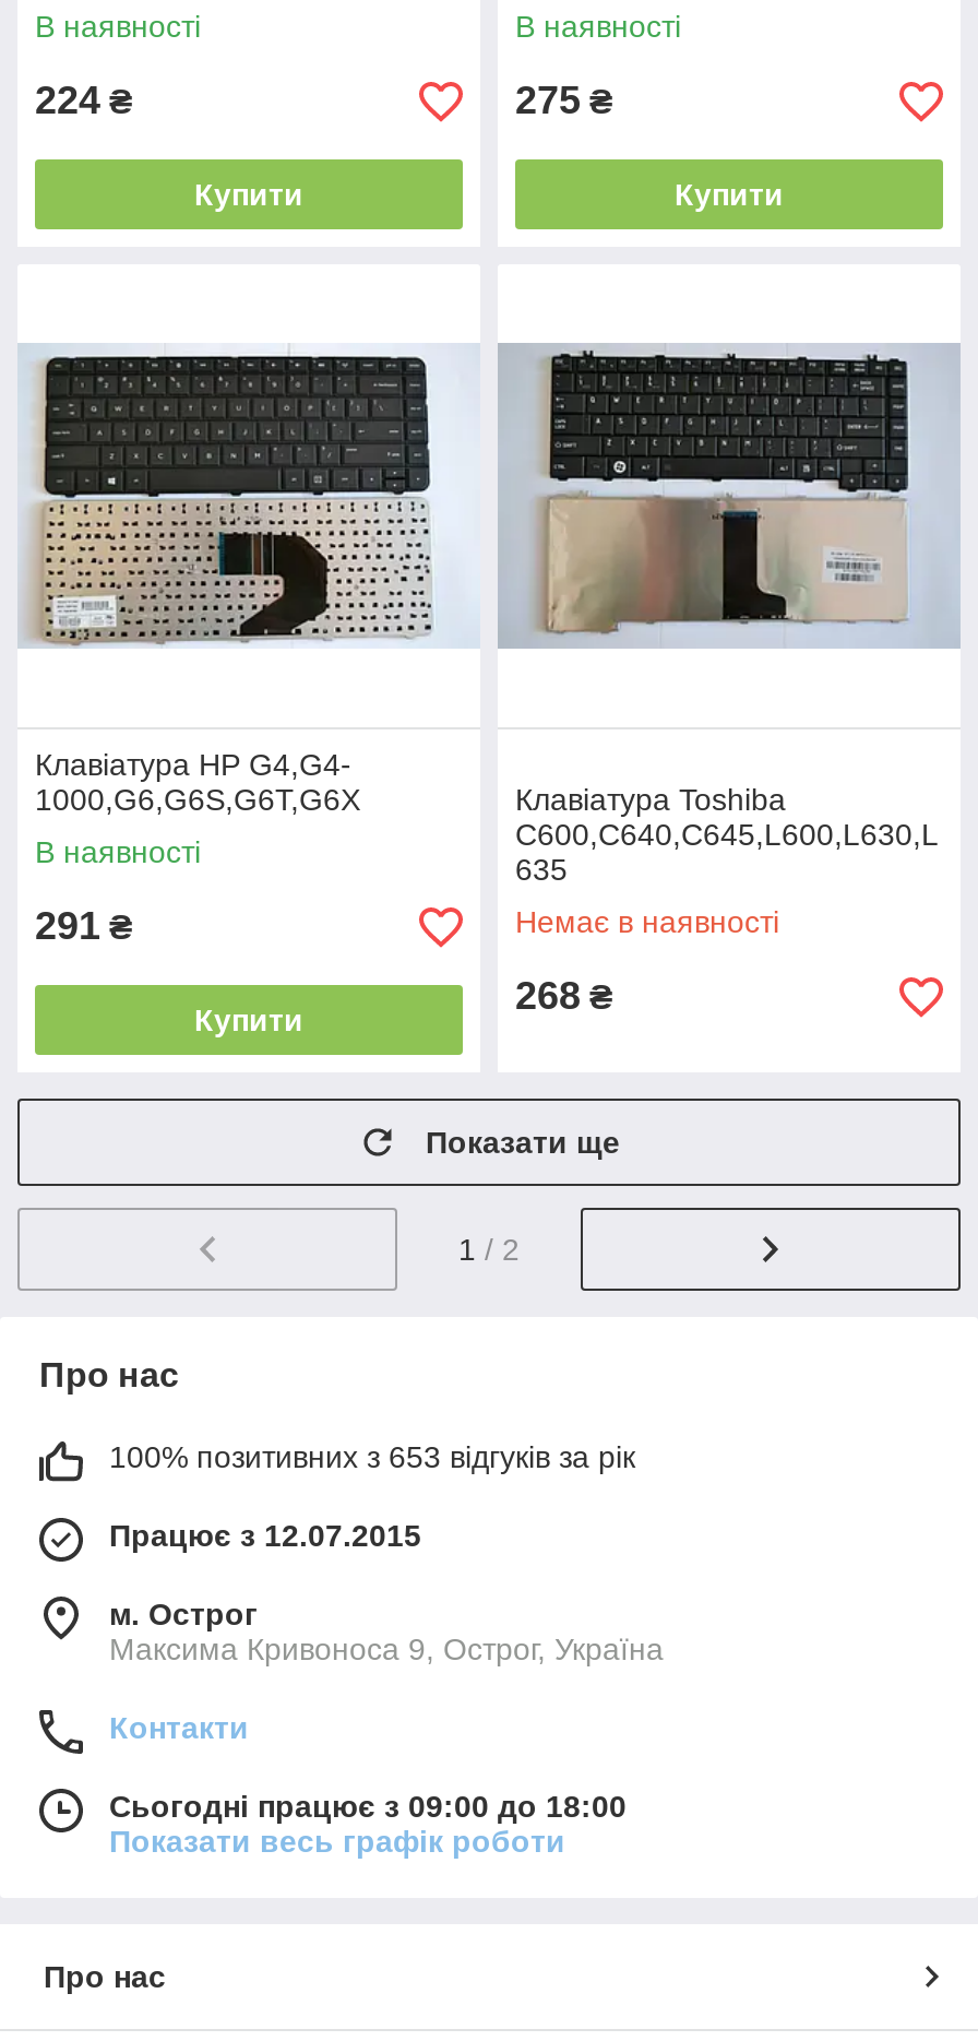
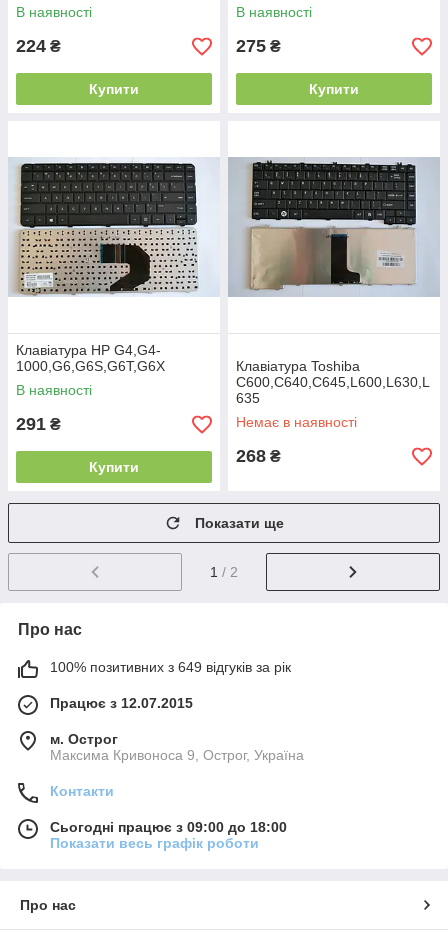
[109,1440,635,1474] 100% позитивних з 653 відгуків за рік -> [50,659,291,675] 100% позитивних з 649 відгуків за рік

